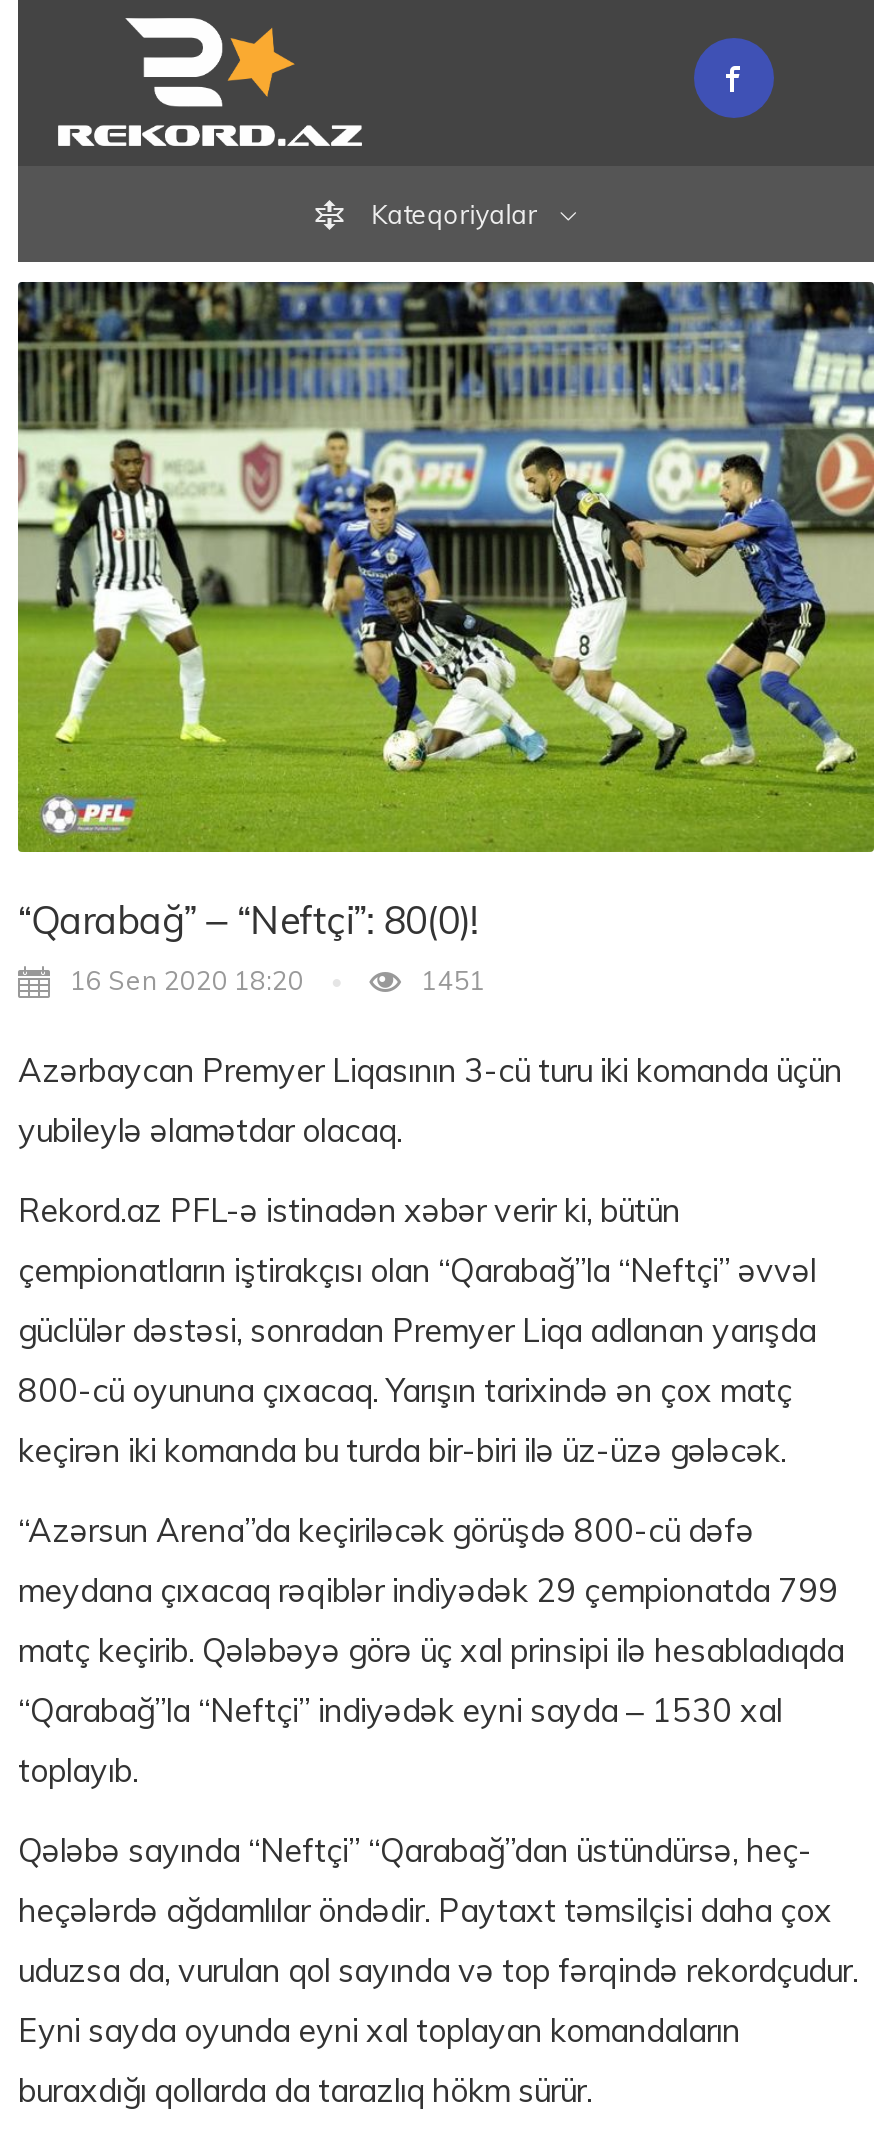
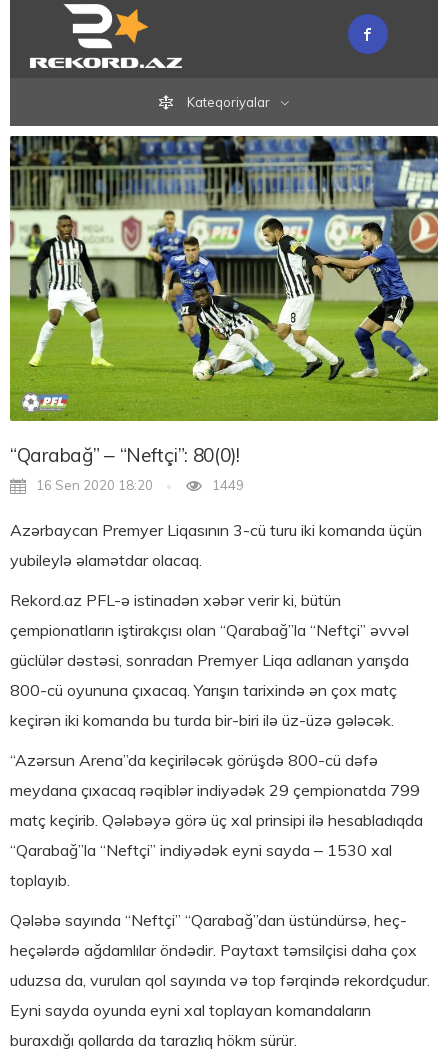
[421,965,485,997] 1451 -> [212,477,244,493] 1449

